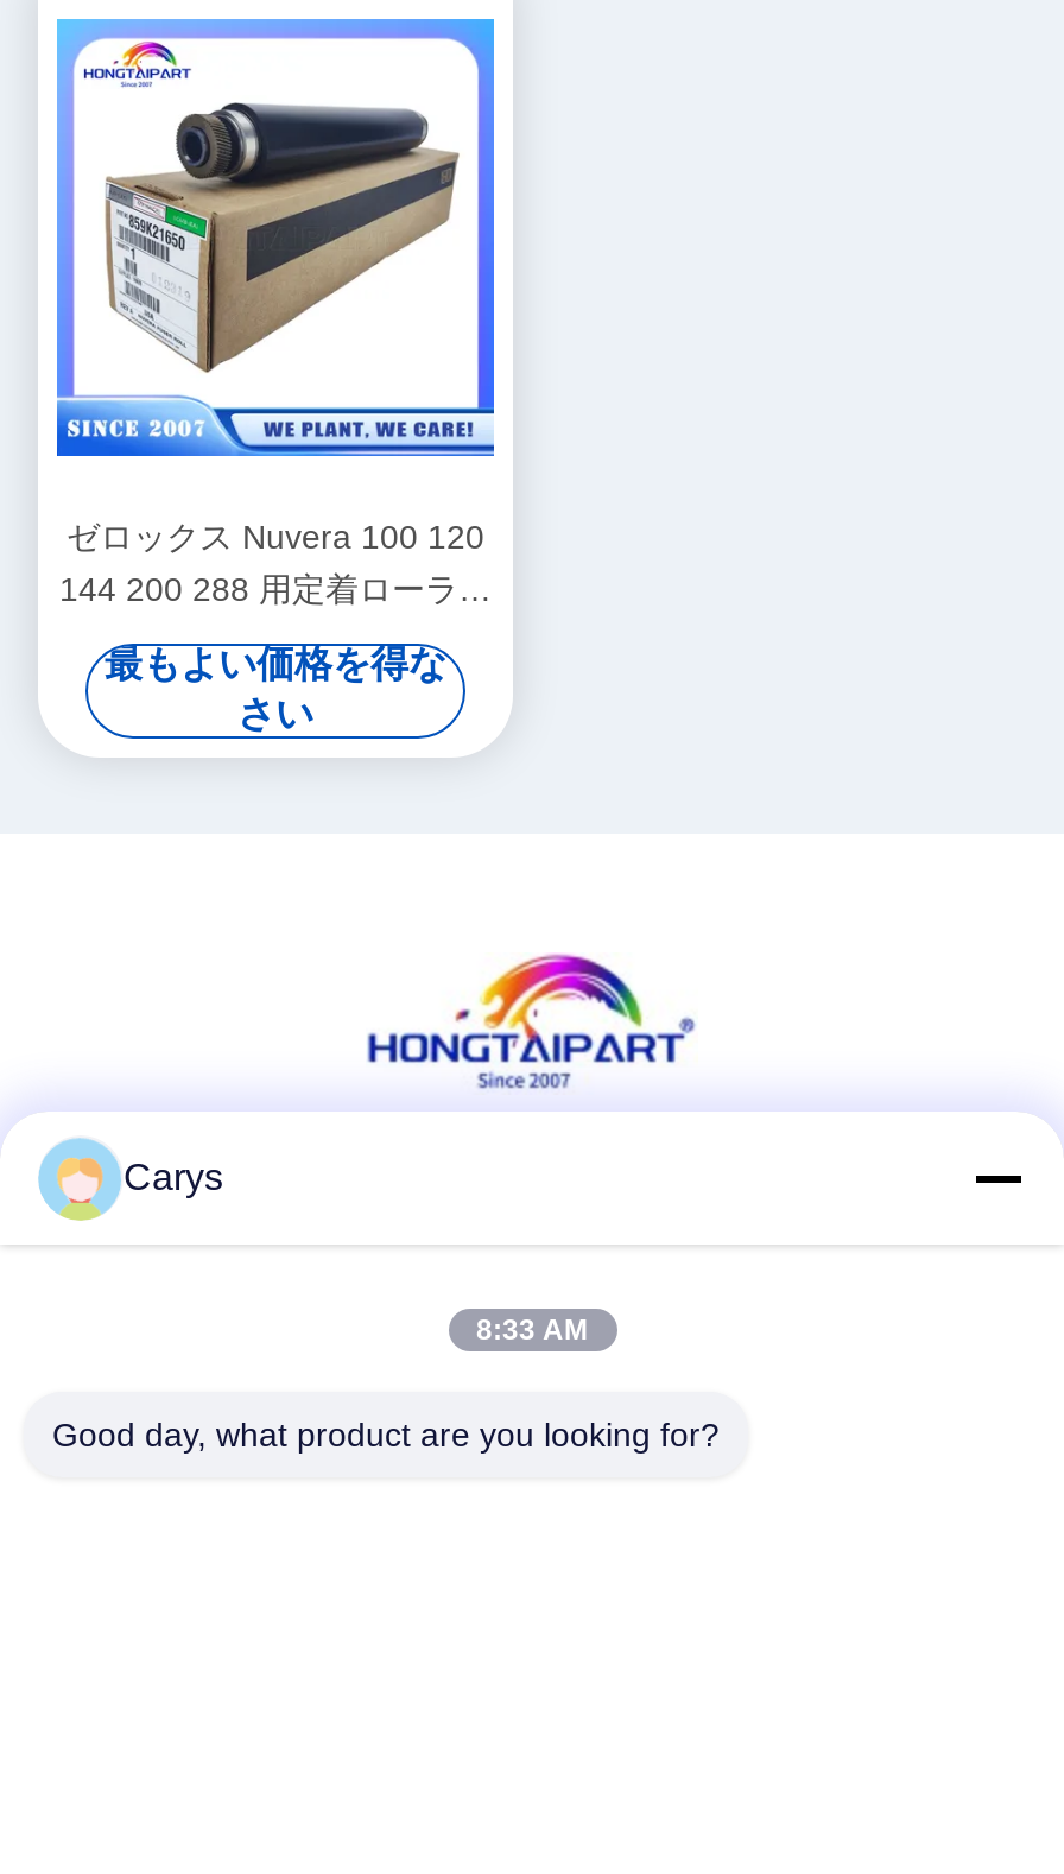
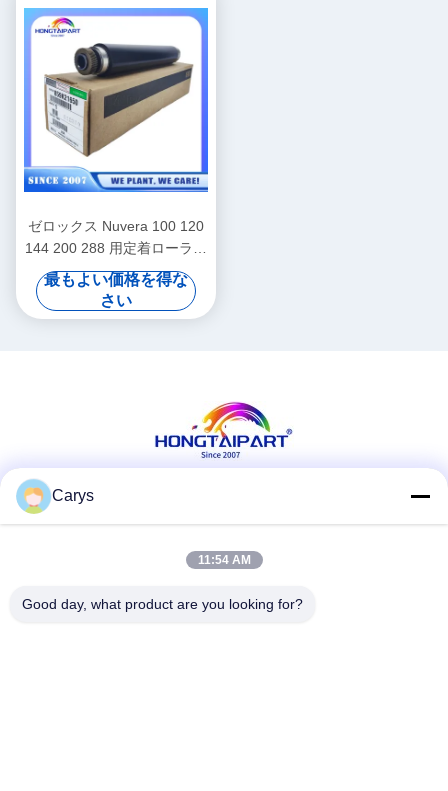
[476,1313,588,1347] 8:33 AM -> [197,553,250,567] 11:54 AM

